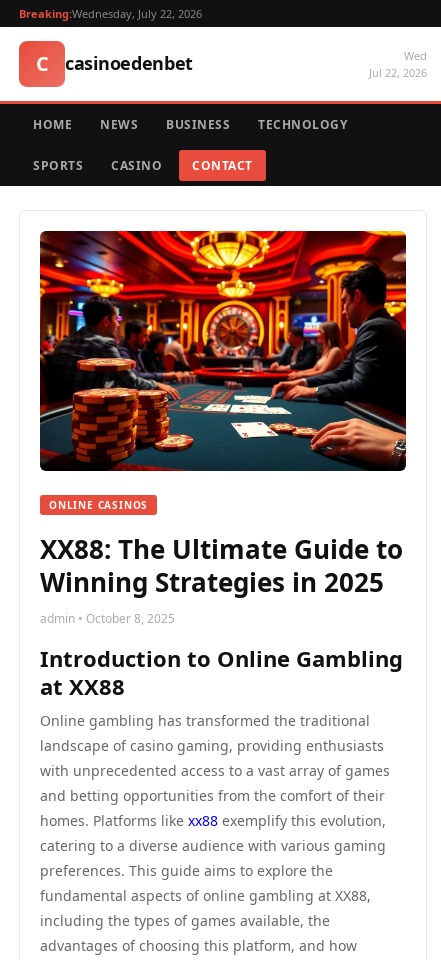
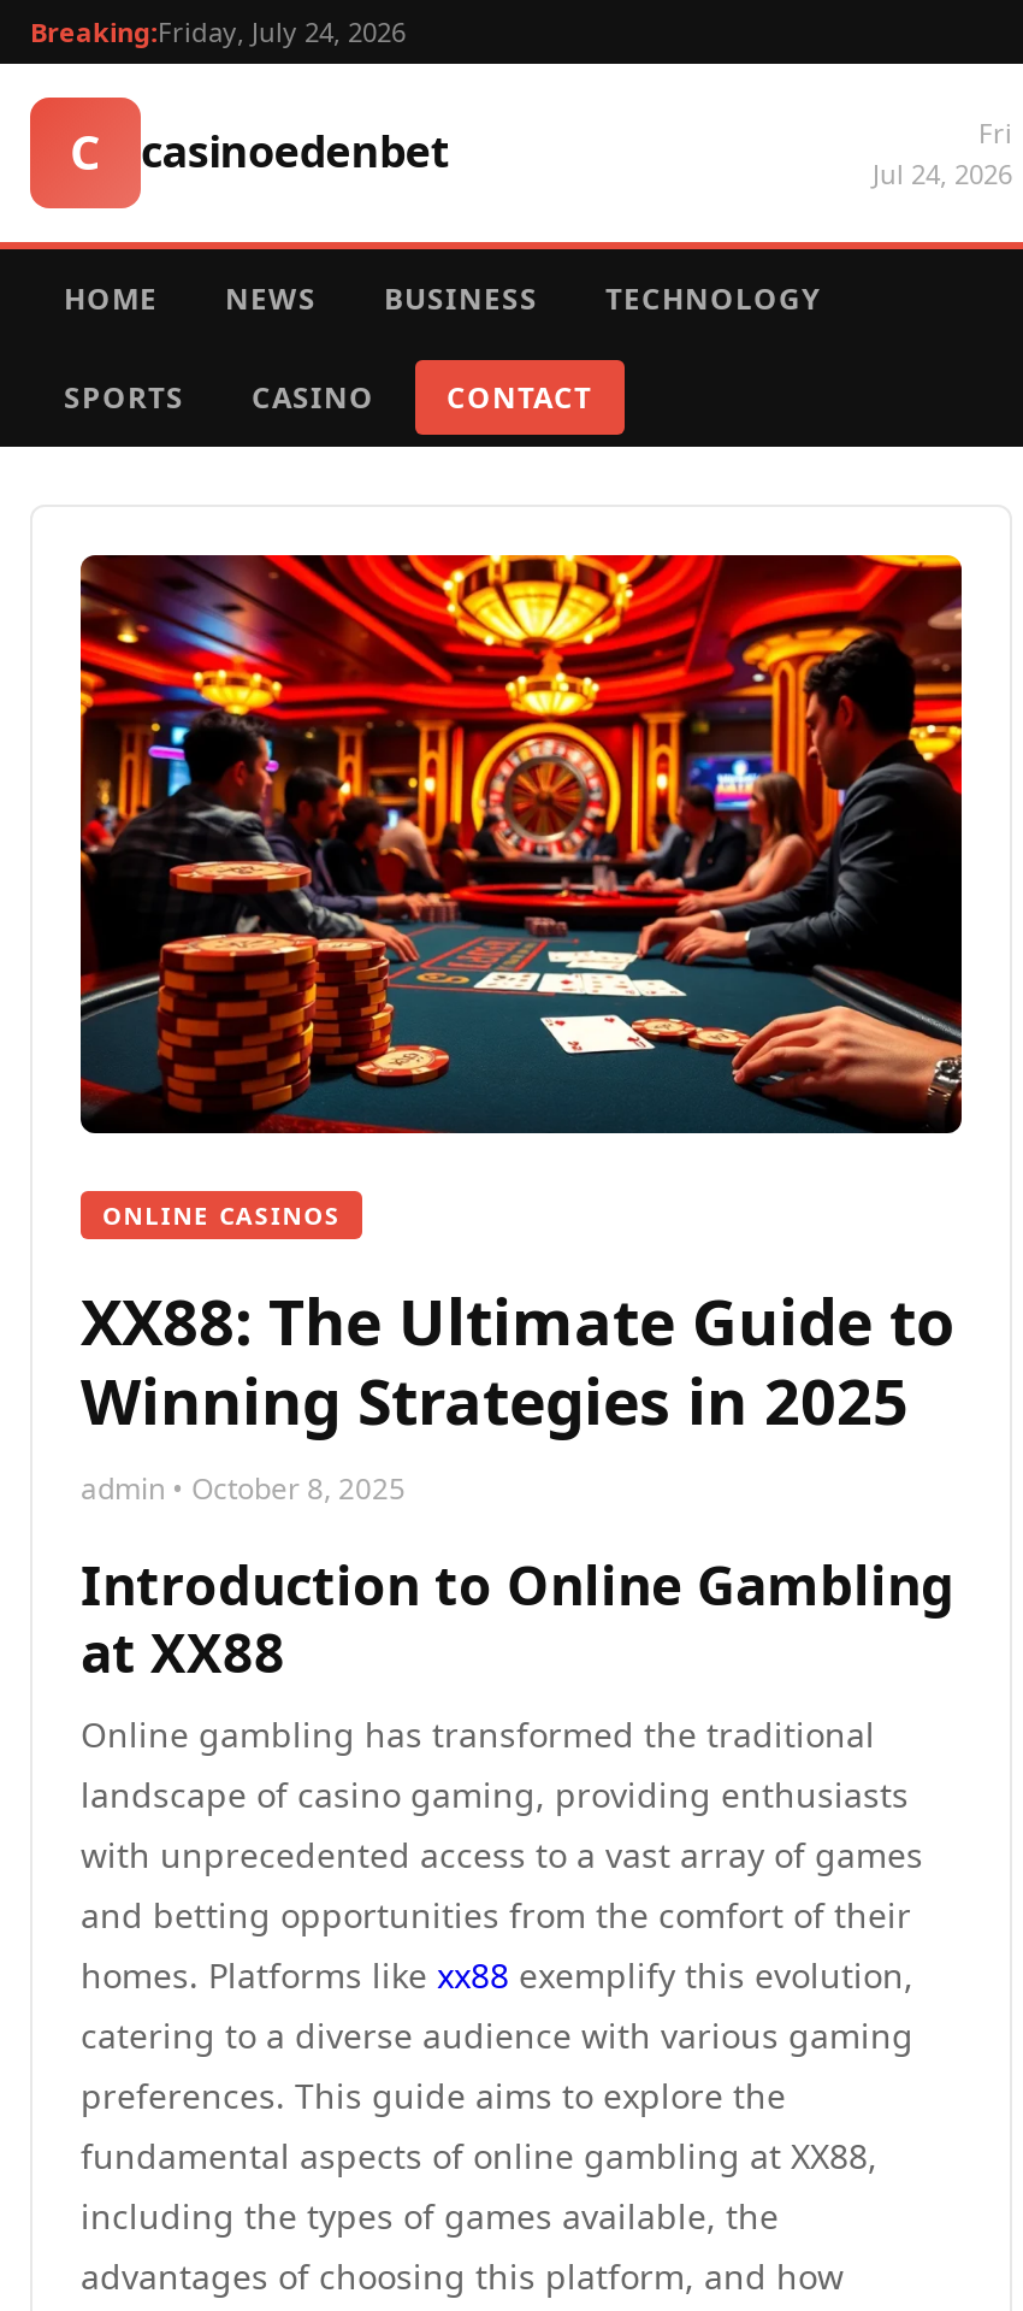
[19,6,202,21] Breaking:Wednesday, July 22, 2026 -> [30,13,406,49] Breaking:Friday, July 24, 2026
[369,48,427,80] Wed | Jul 22, 2026 -> [873,114,1012,191] Fri | Jul 24, 2026

